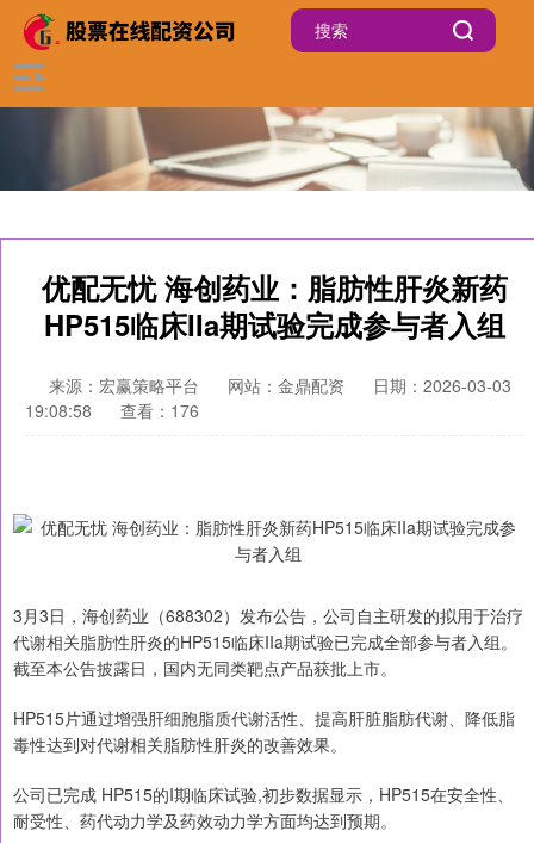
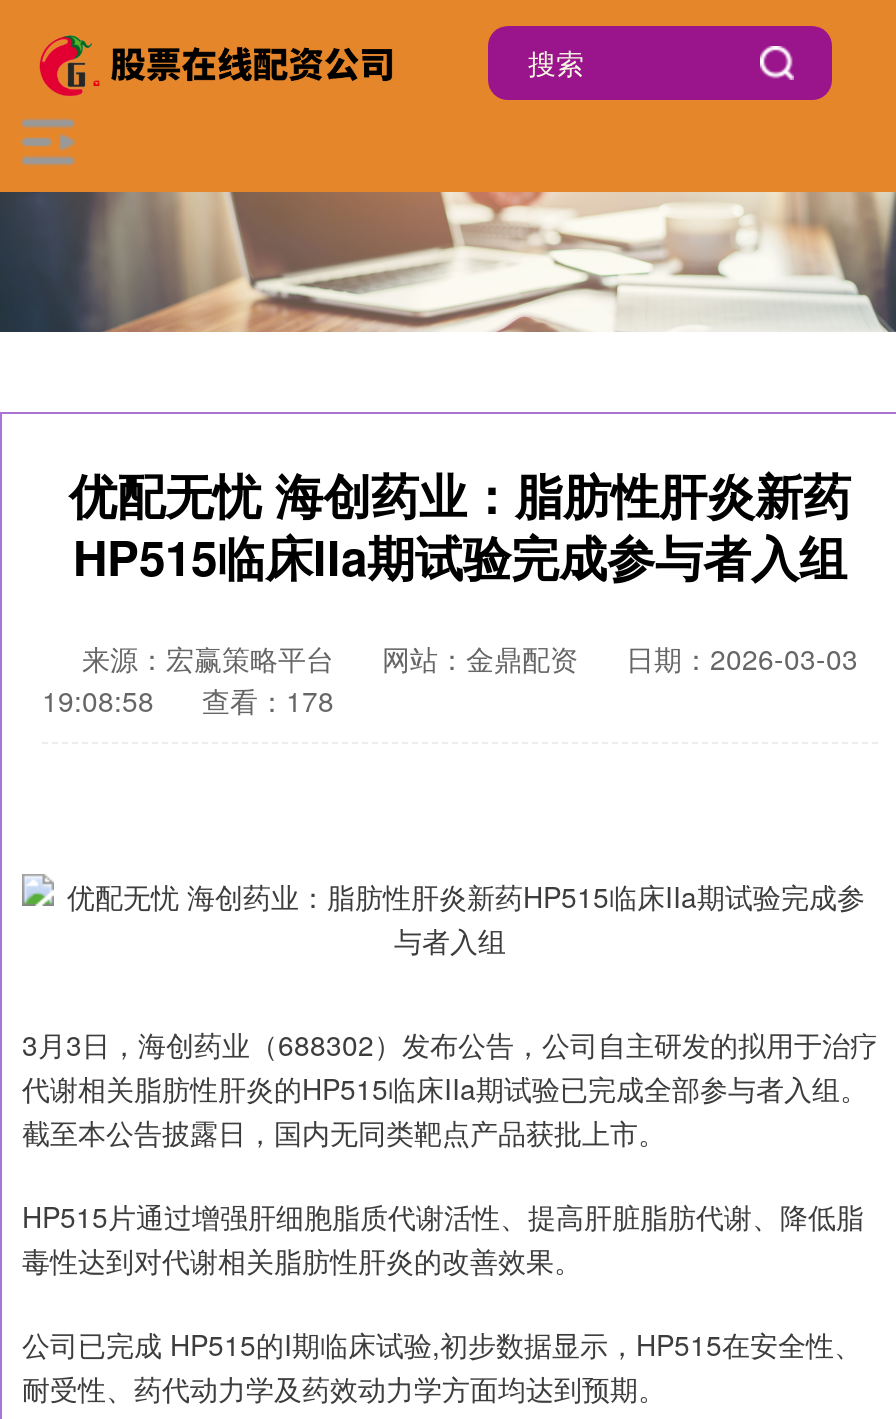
[25,398,199,422] 19:08:58 查看：176 -> [42,680,334,720] 19:08:58 查看：178

